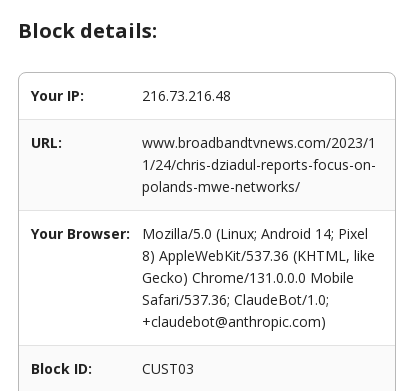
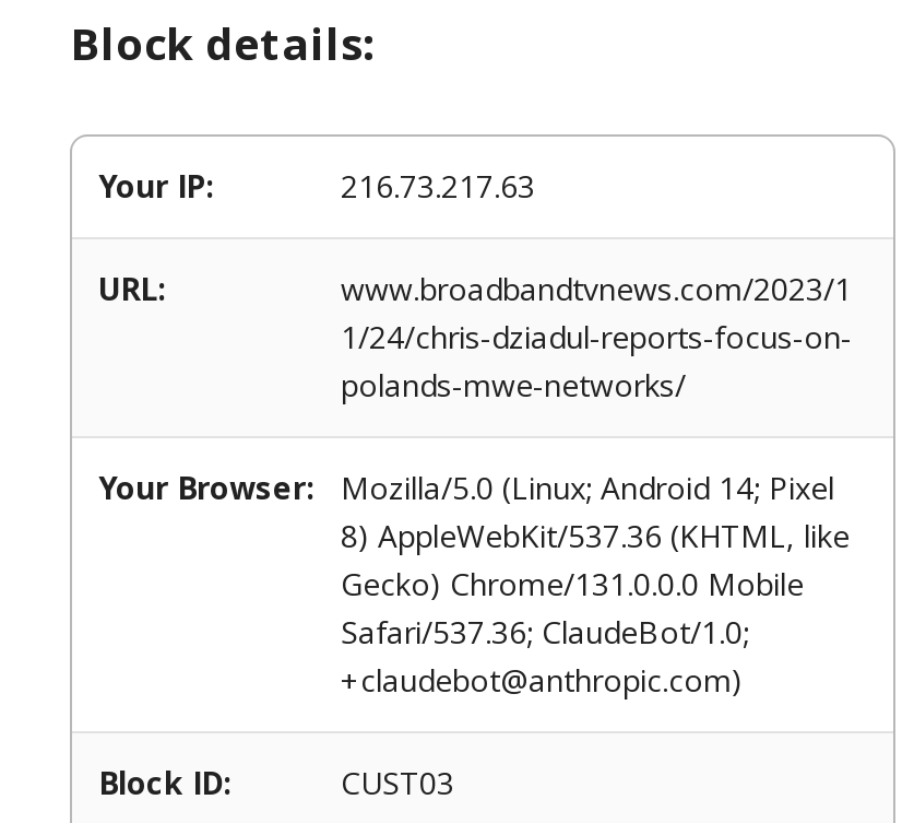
[142,86,231,105] 216.73.216.48 -> [341,165,535,207] 216.73.217.63

